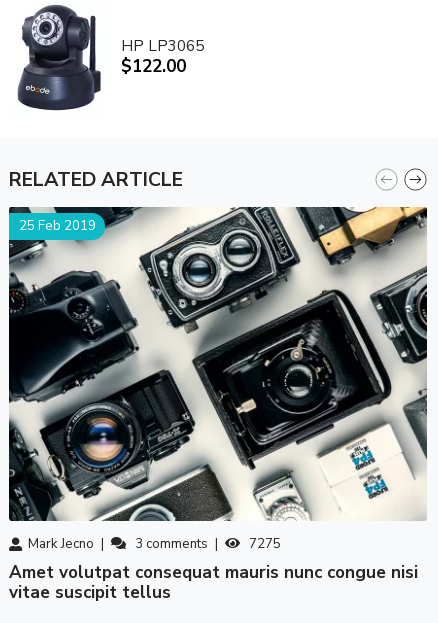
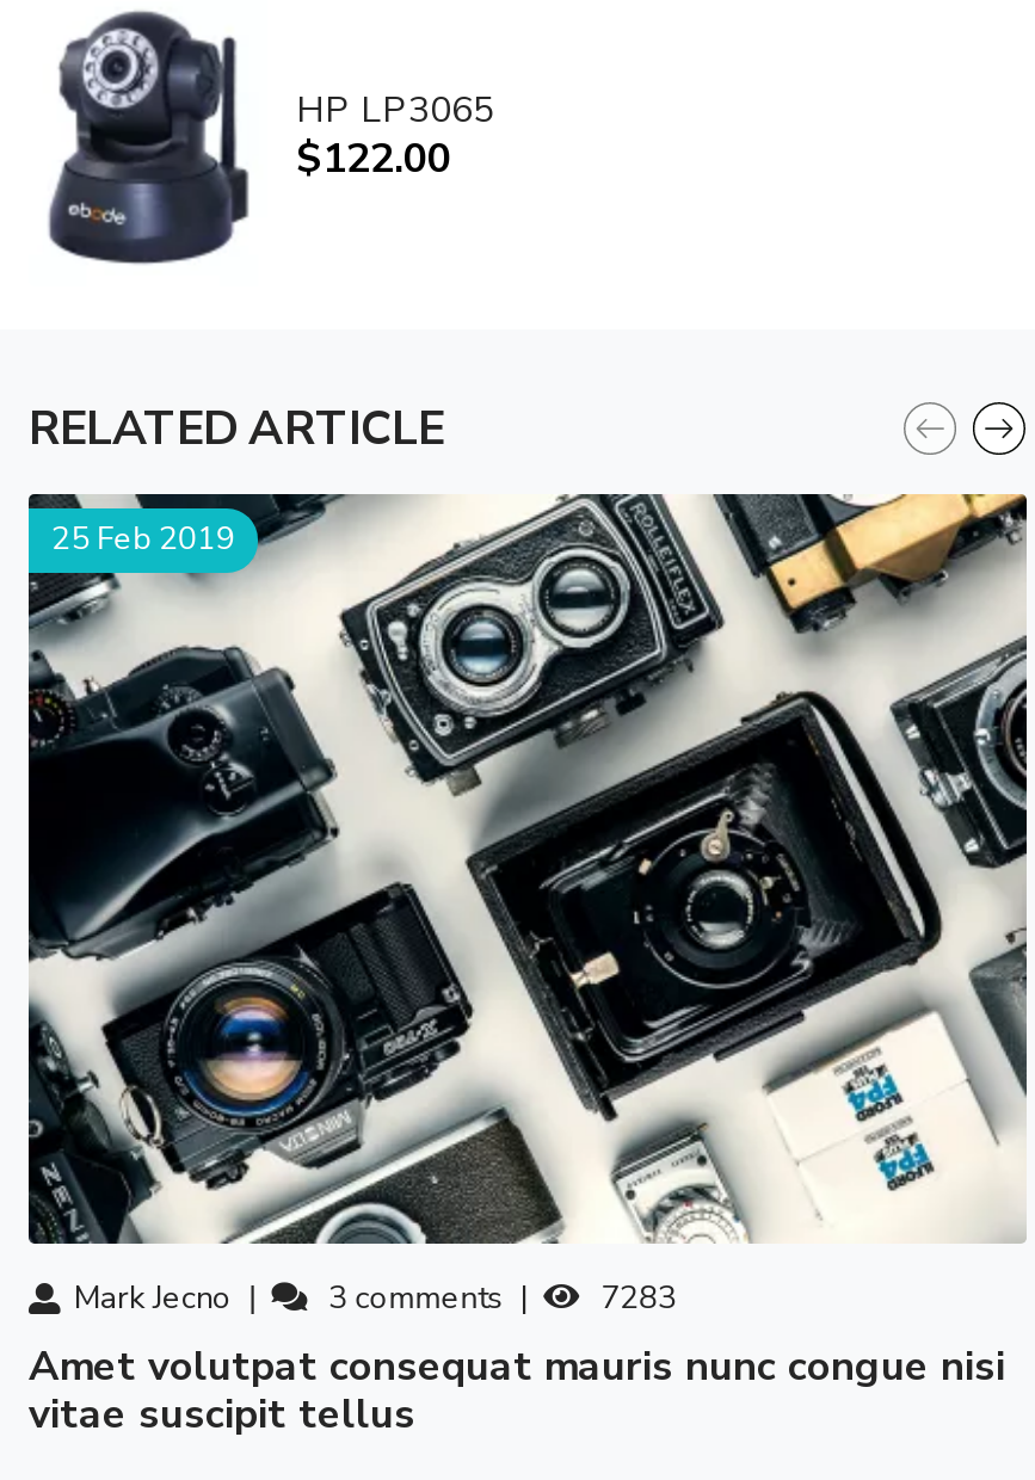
[246,535,281,553] 7275 -> [594,1276,677,1319] 7283

